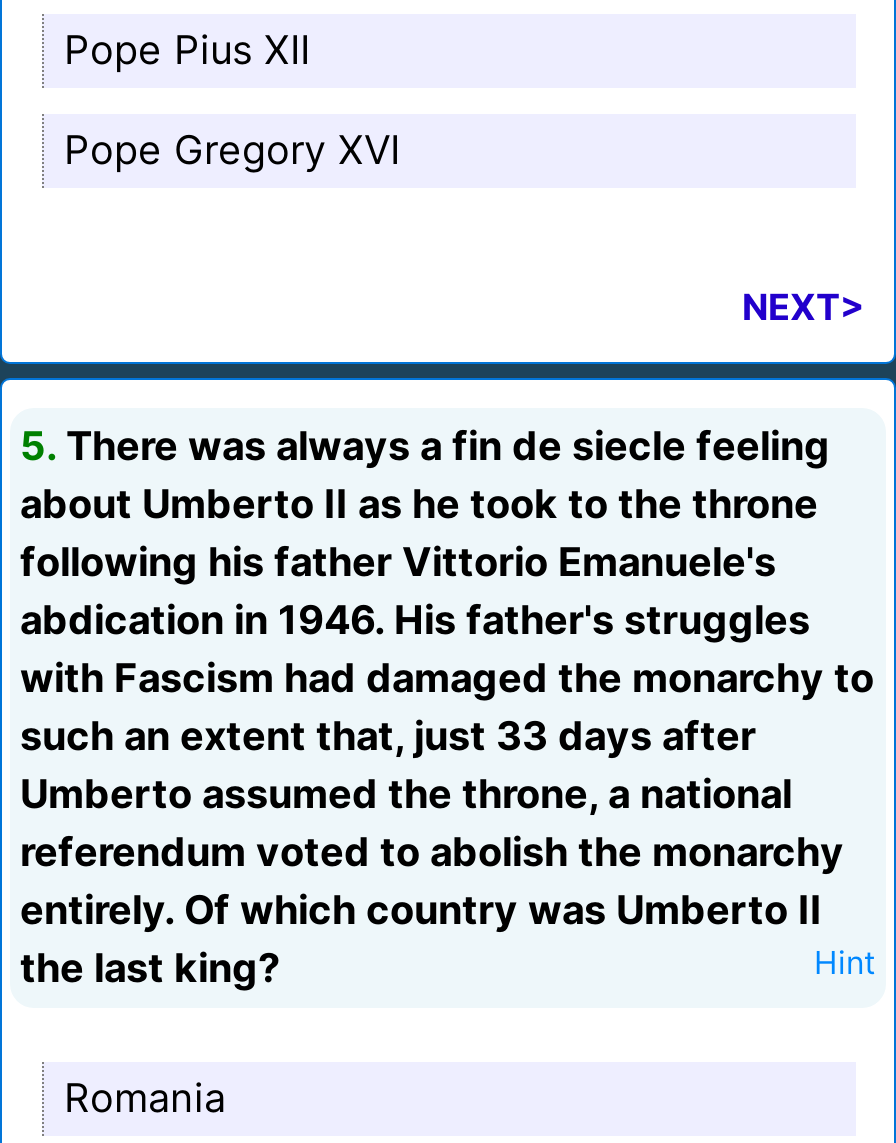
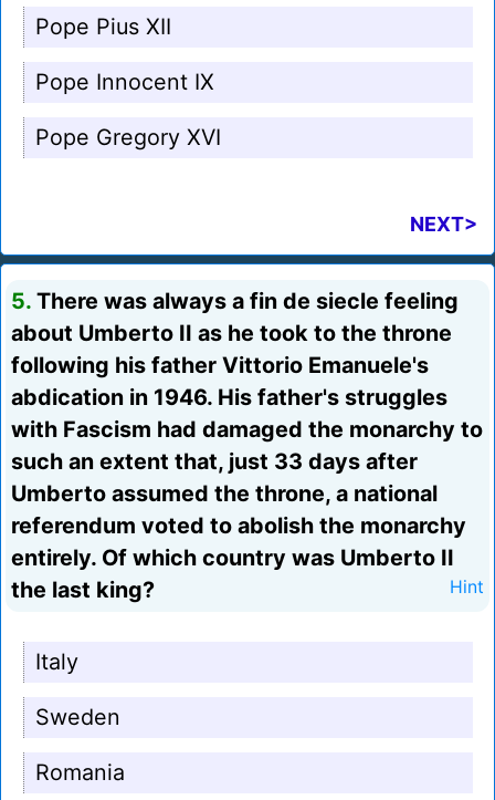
none -> [35,69,214,95] Pope Innocent IX
none -> [35,648,120,730] Italy | Sweden

